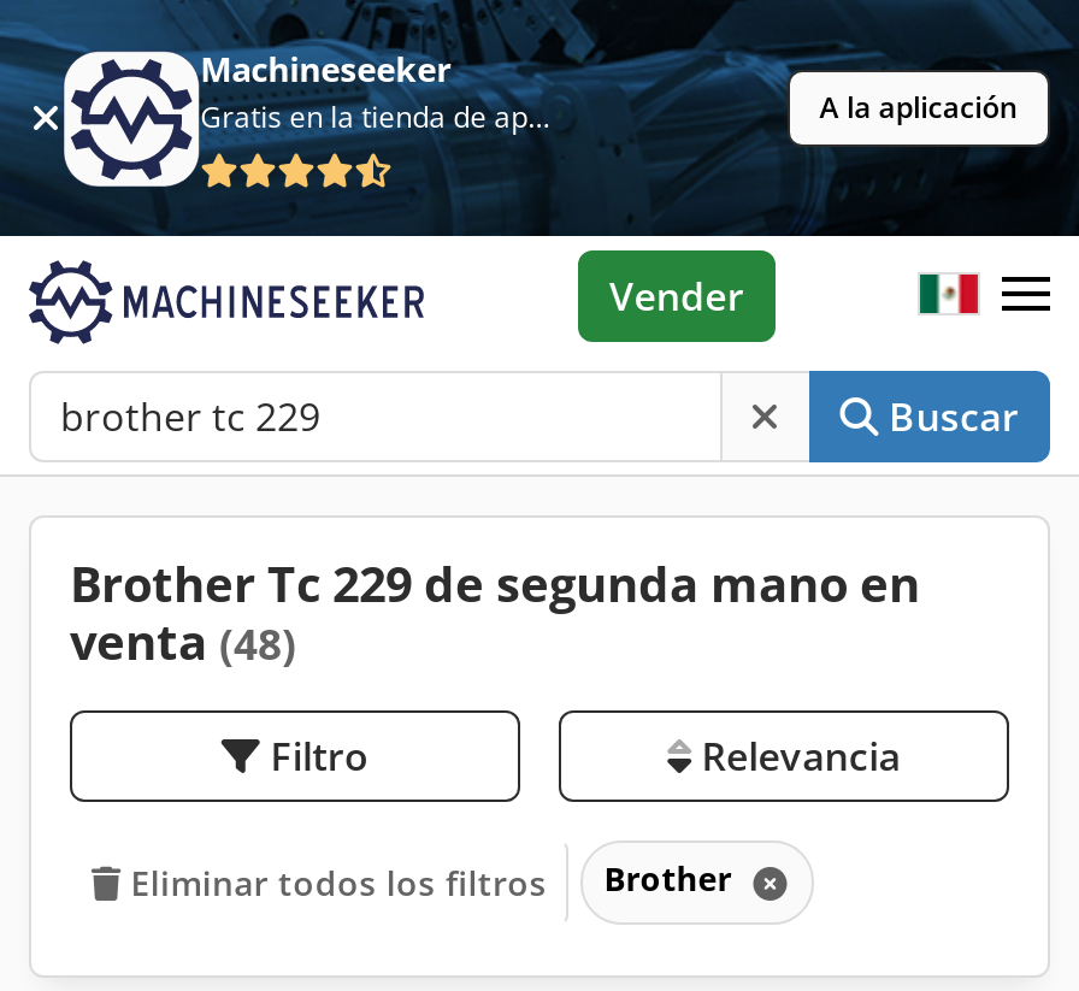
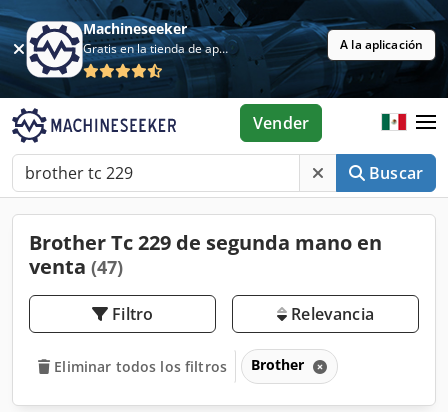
[70,609,296,674] venta (48) -> [29,253,123,280] venta (47)

